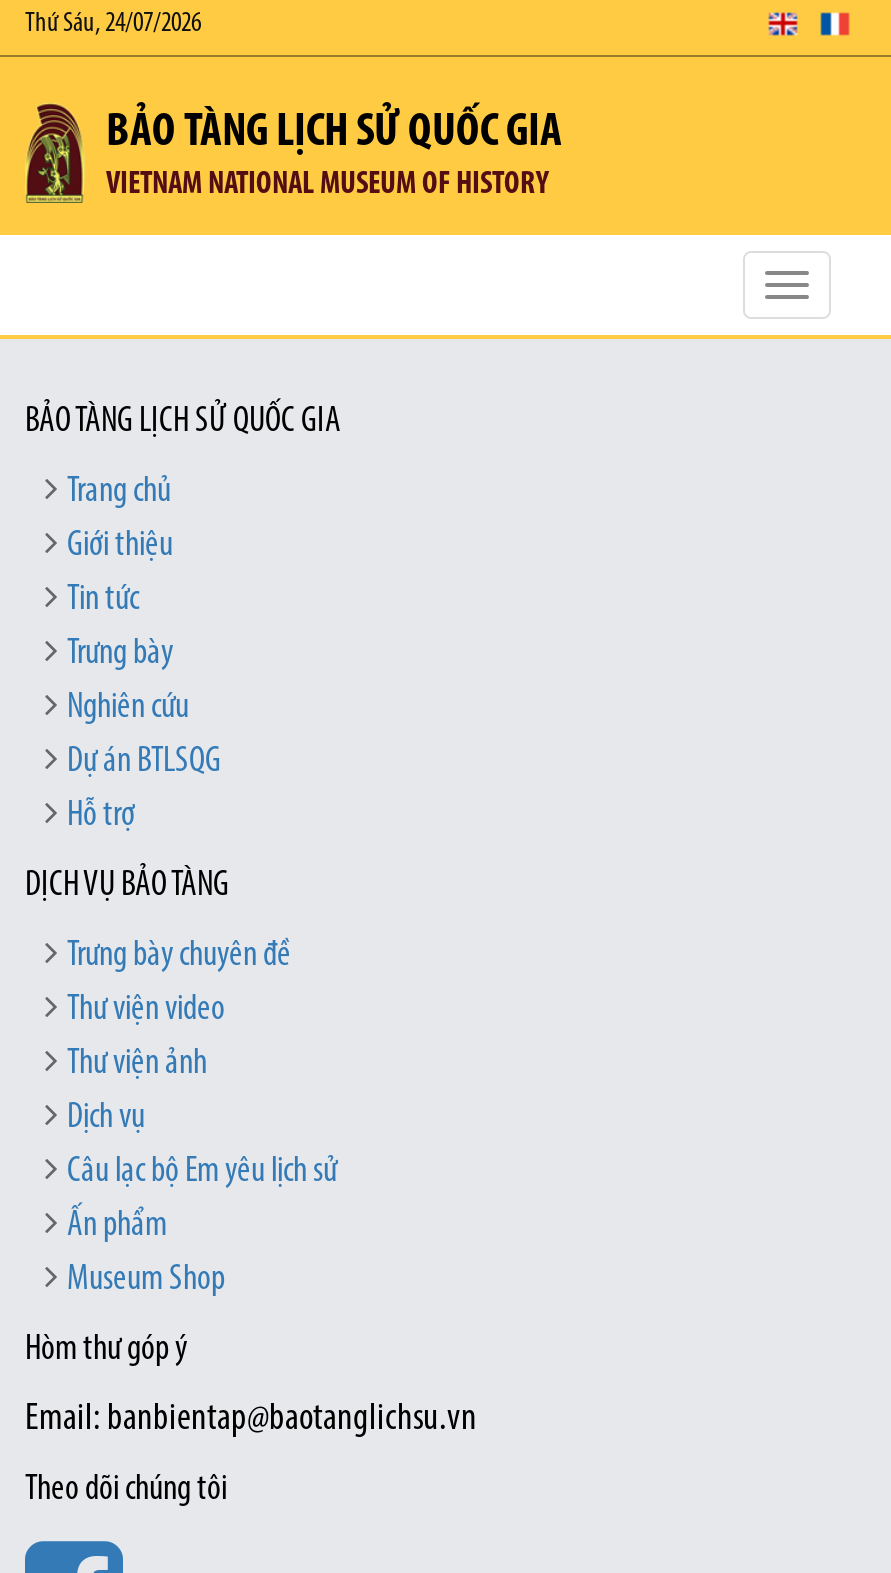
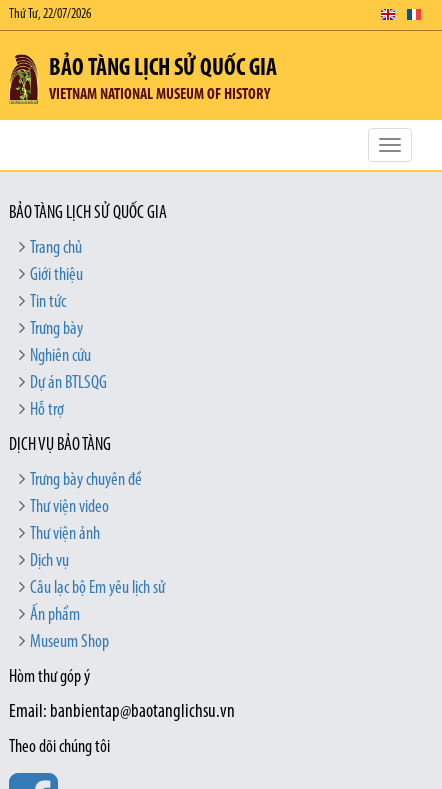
[25,9,201,39] Thứ Sáu, 24/07/2026 -> [9,7,91,22] Thứ Tư, 22/07/2026

